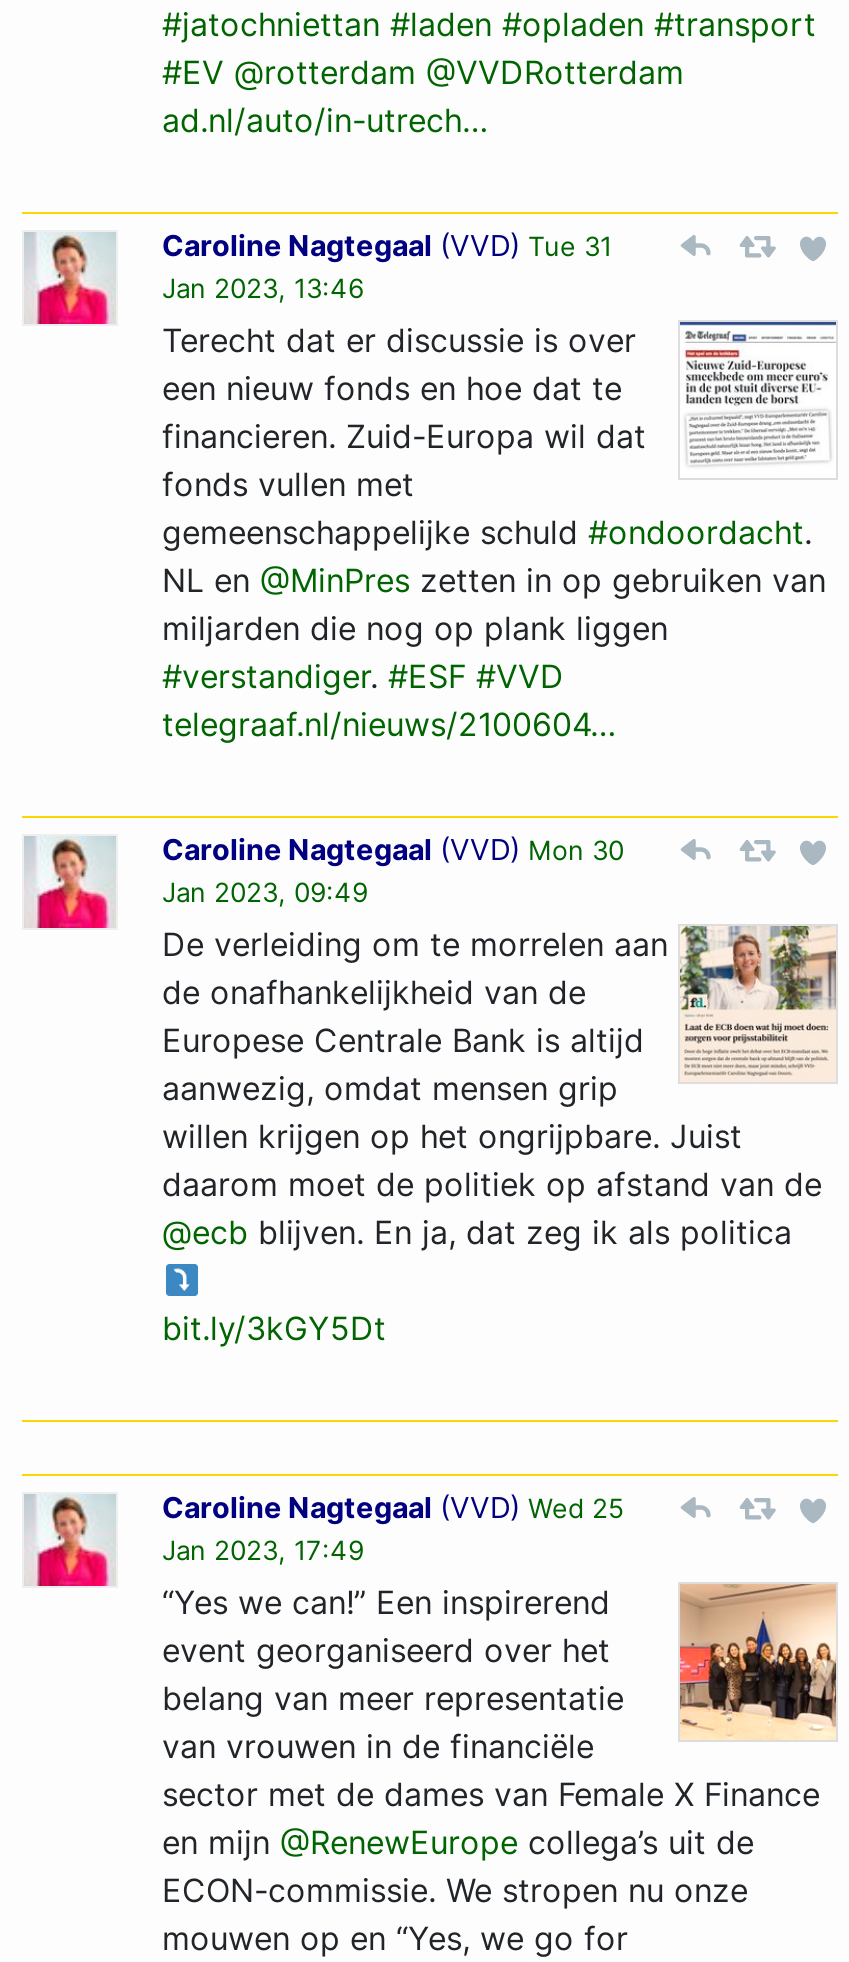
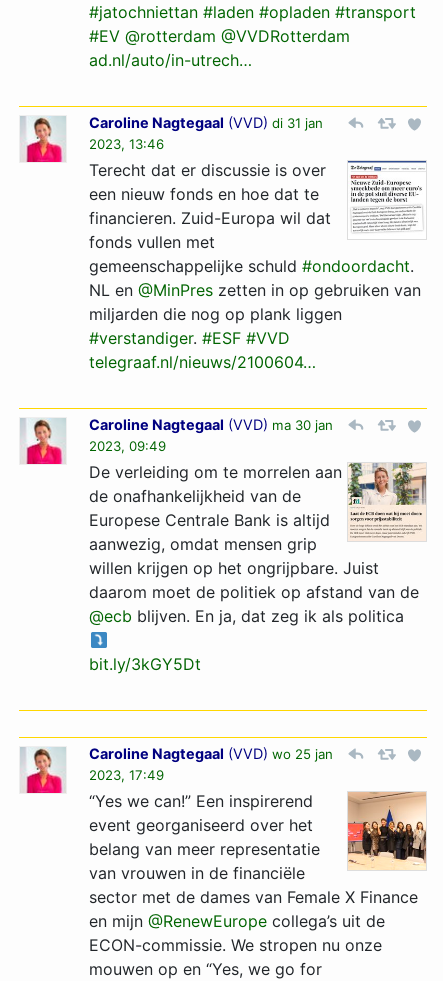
[162,228,612,304] Caroline Nagtegaal (VVD) Tue 31 | Jan 2023, 13:46 -> [89,114,323,152] Caroline Nagtegaal (VVD) di 31 jan | 2023, 13:46
[162,832,624,908] Caroline Nagtegaal (VVD) Mon 30 | Jan 2023, 09:49 -> [89,416,333,454] Caroline Nagtegaal (VVD) ma 30 jan | 2023, 09:49
[162,1490,624,1566] Caroline Nagtegaal (VVD) Wed 25 | Jan 2023, 17:49 -> [89,745,333,783] Caroline Nagtegaal (VVD) wo 25 jan | 2023, 17:49

